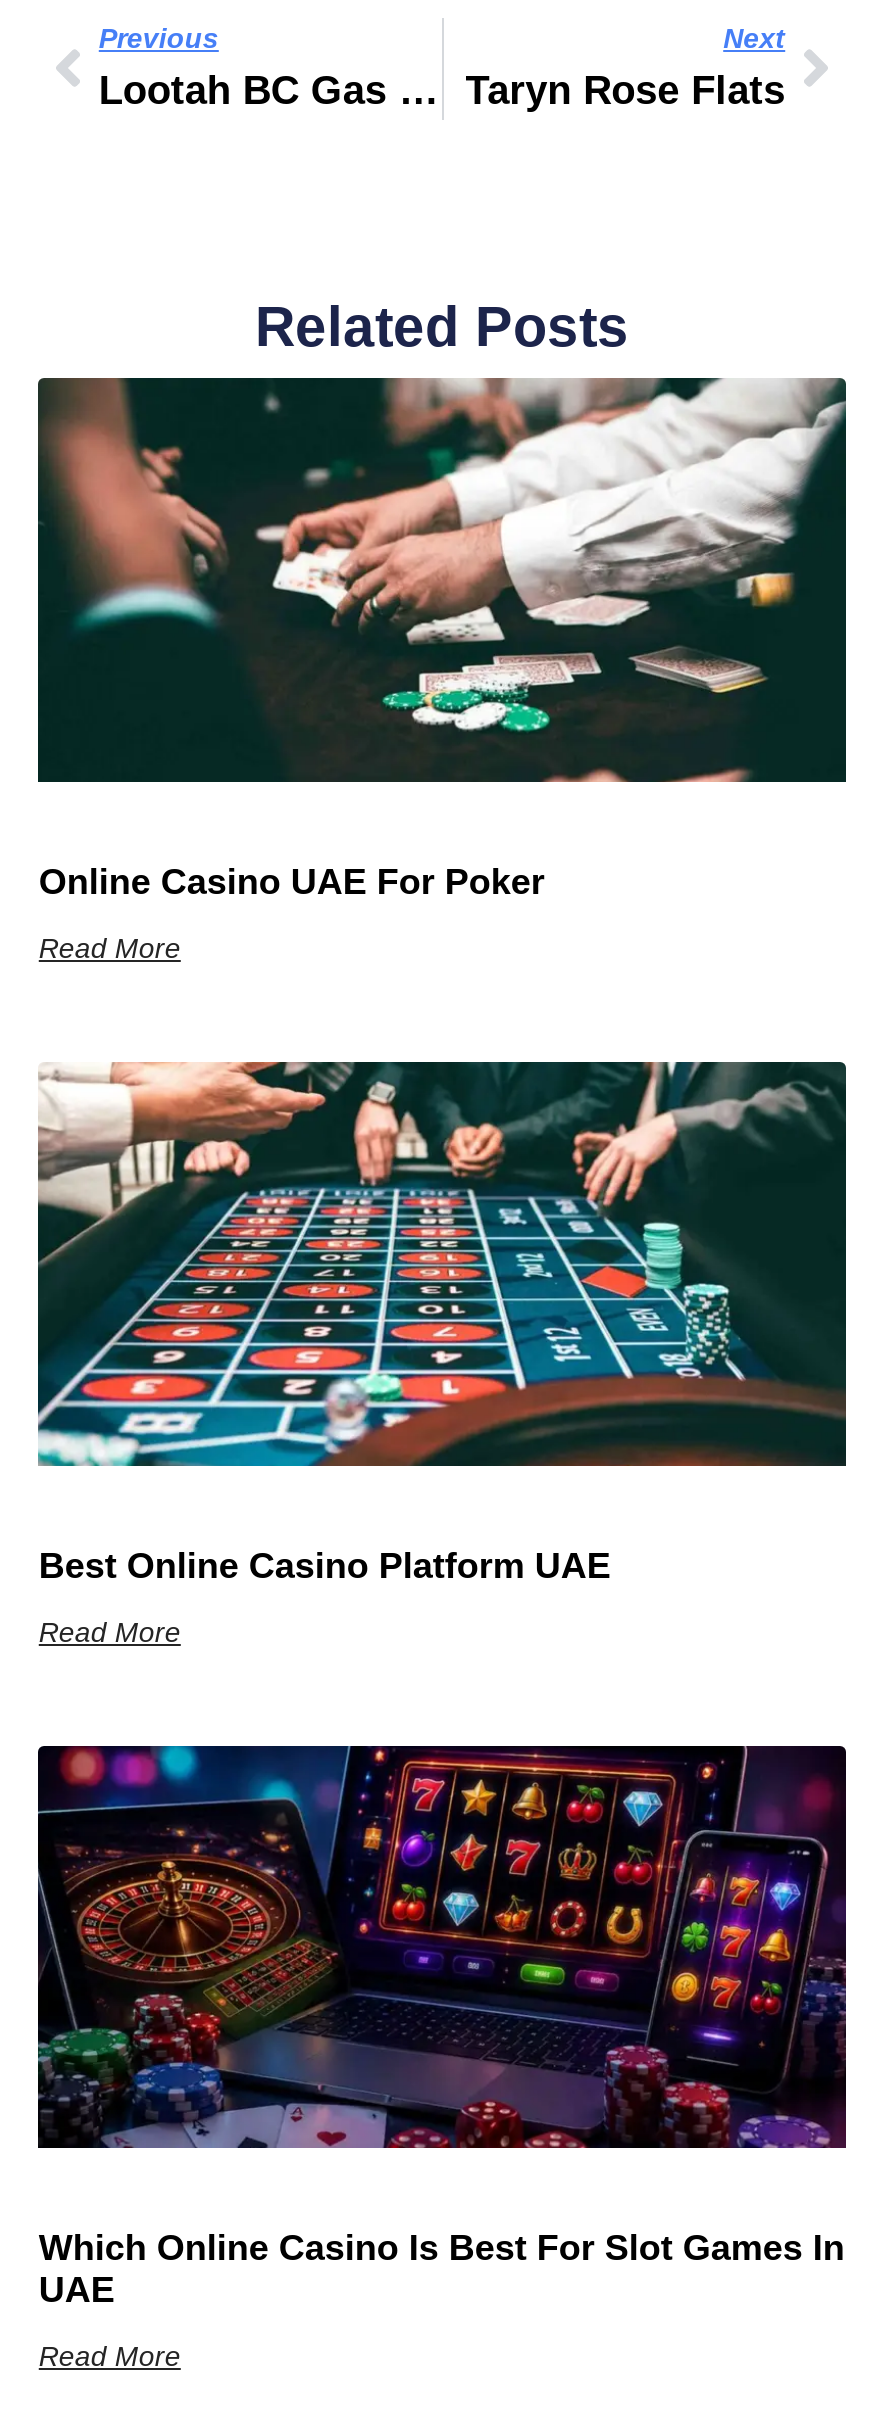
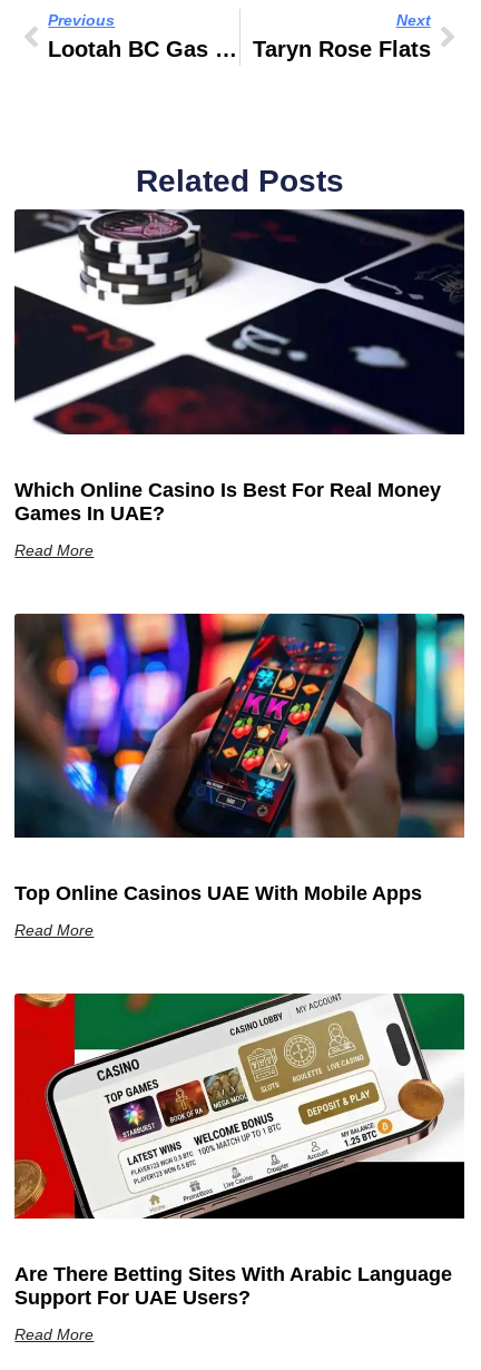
[36,375,846,902] [image] | Online Casino UAE For Poker -> [14,208,464,524] [image] | Which Online Casino Is Best For Real Money | Games In UAE?
[36,1059,848,1586] [image] | Best Online Casino Platform UAE -> [13,613,465,905] [image] | Top Online Casinos UAE With Mobile Apps
[36,1743,848,2311] [image] | Which Online Casino Is Best For Slot Games In | UAE -> [13,992,465,1309] [image] | Are There Betting Sites With Arabic Language | Support For UAE Users?

